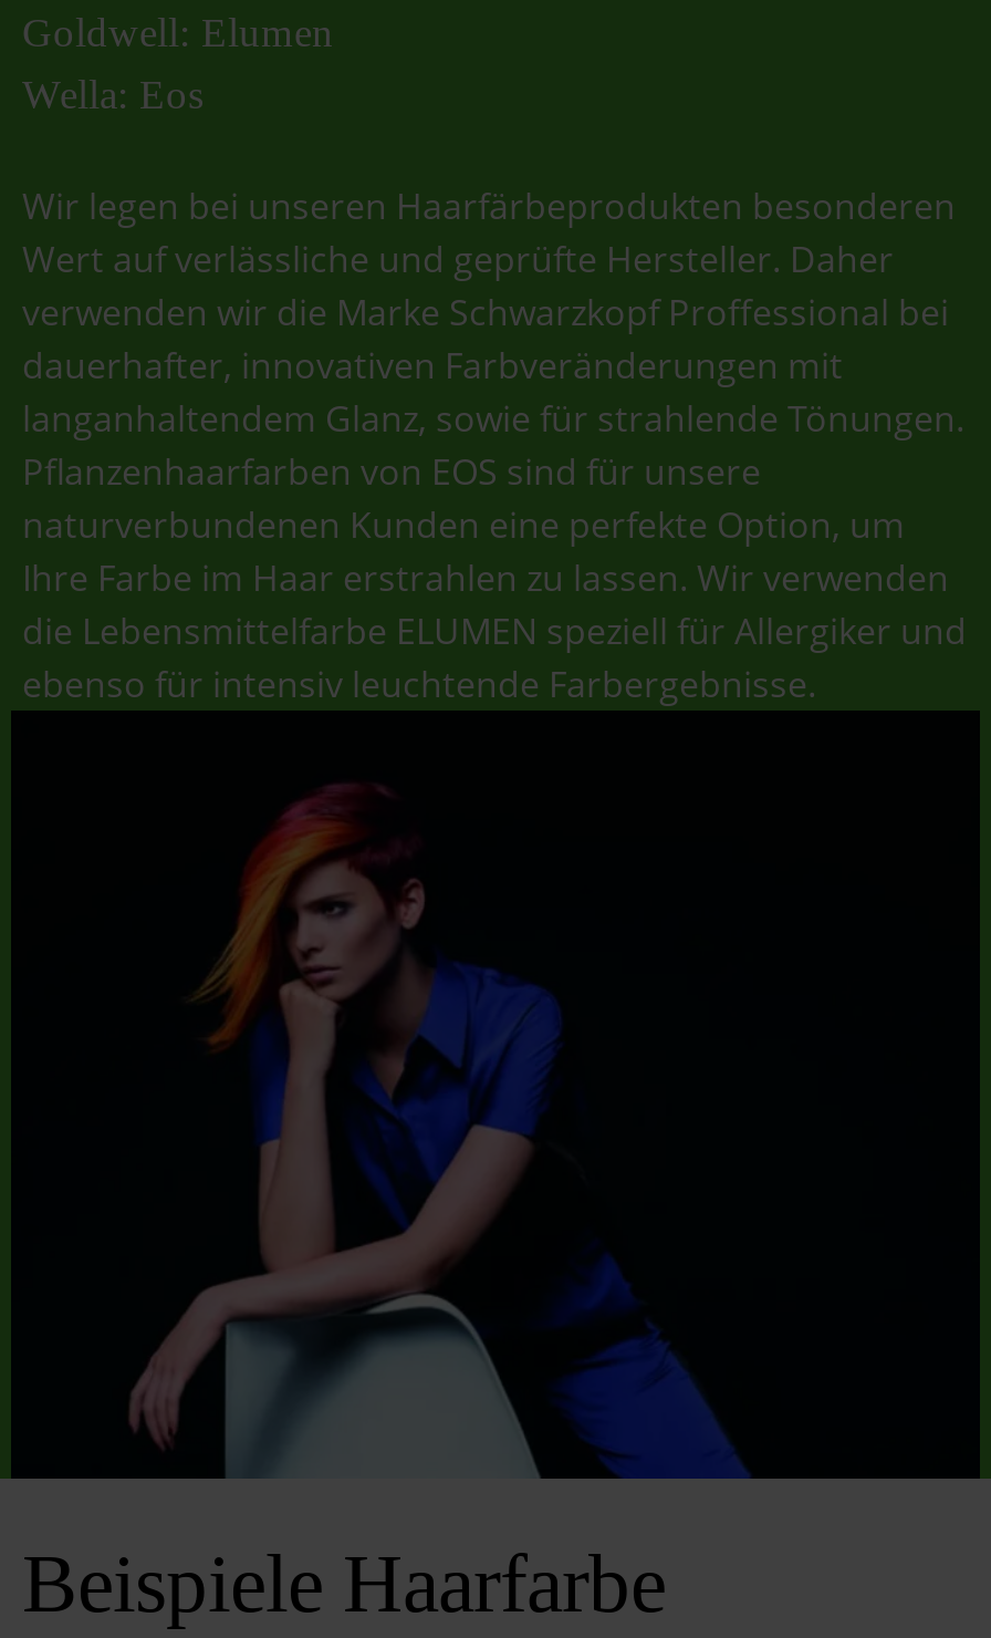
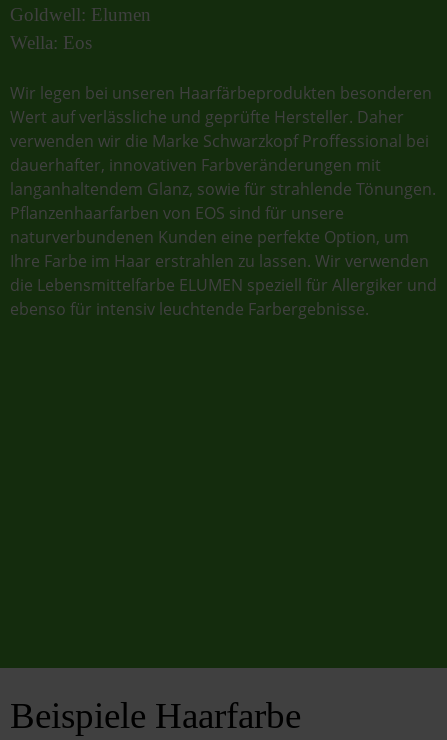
[9,708,982,1481] [image] -> none

